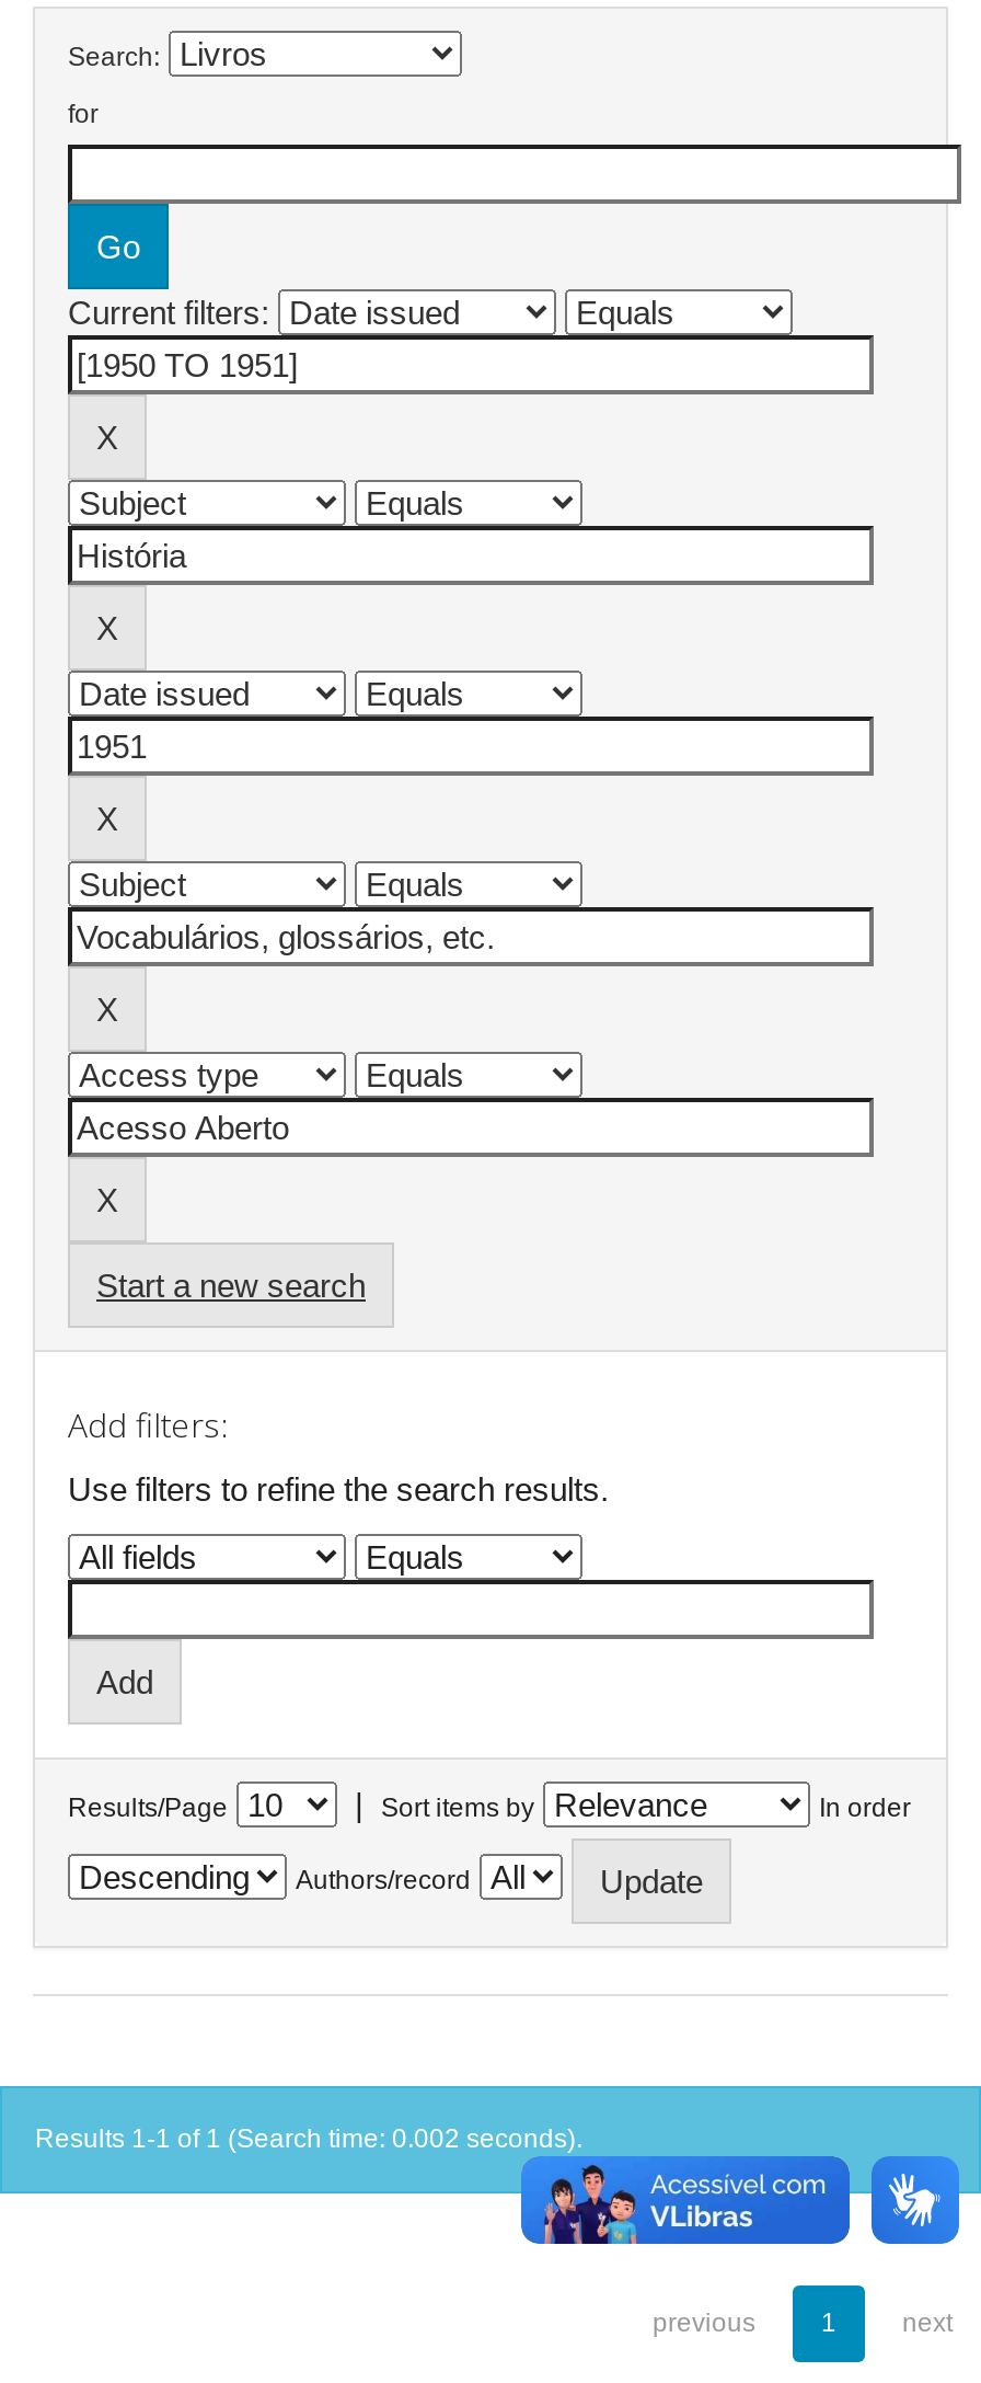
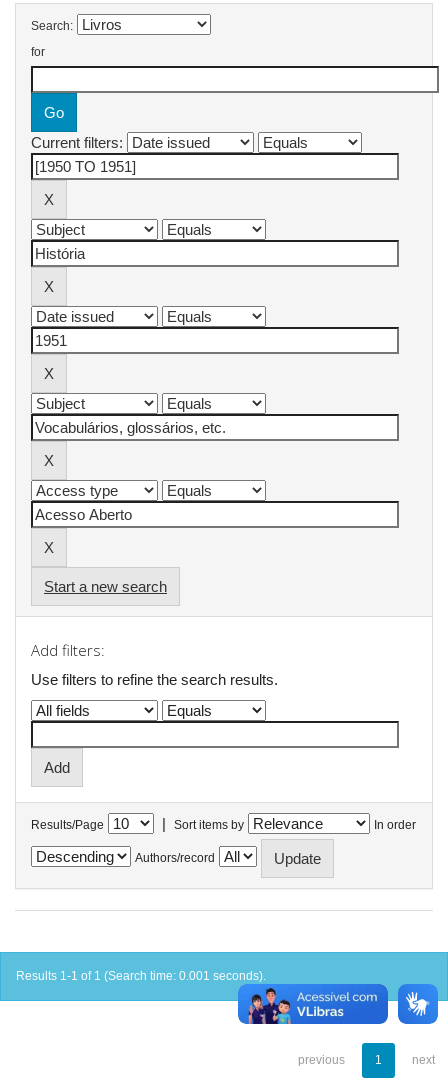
[35,2123,582,2154] Results 1-1 of 1 (Search time: 0.002 seconds). -> [16,969,266,983] Results 1-1 of 1 (Search time: 0.001 seconds).

